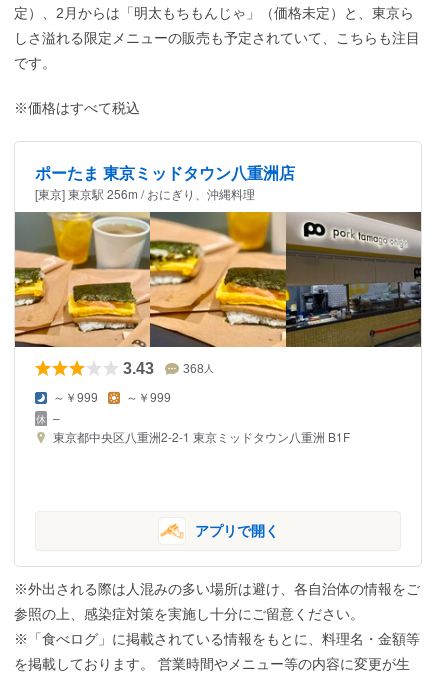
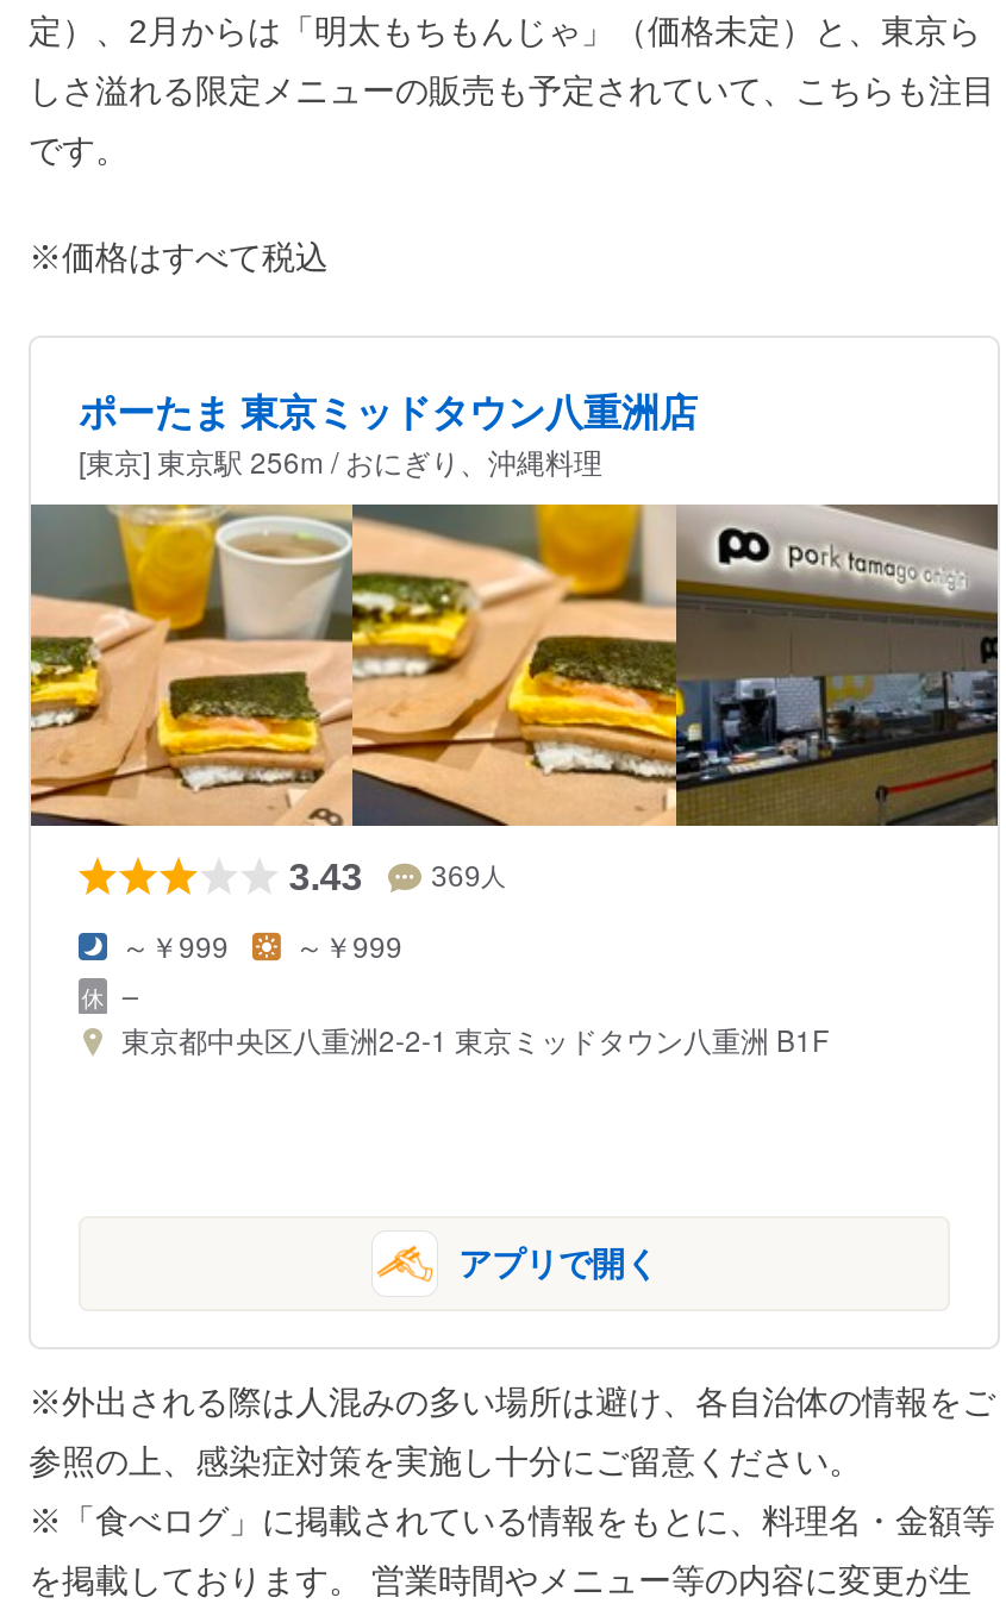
[183,361,214,375] 368人 -> [431,860,505,894] 369人

